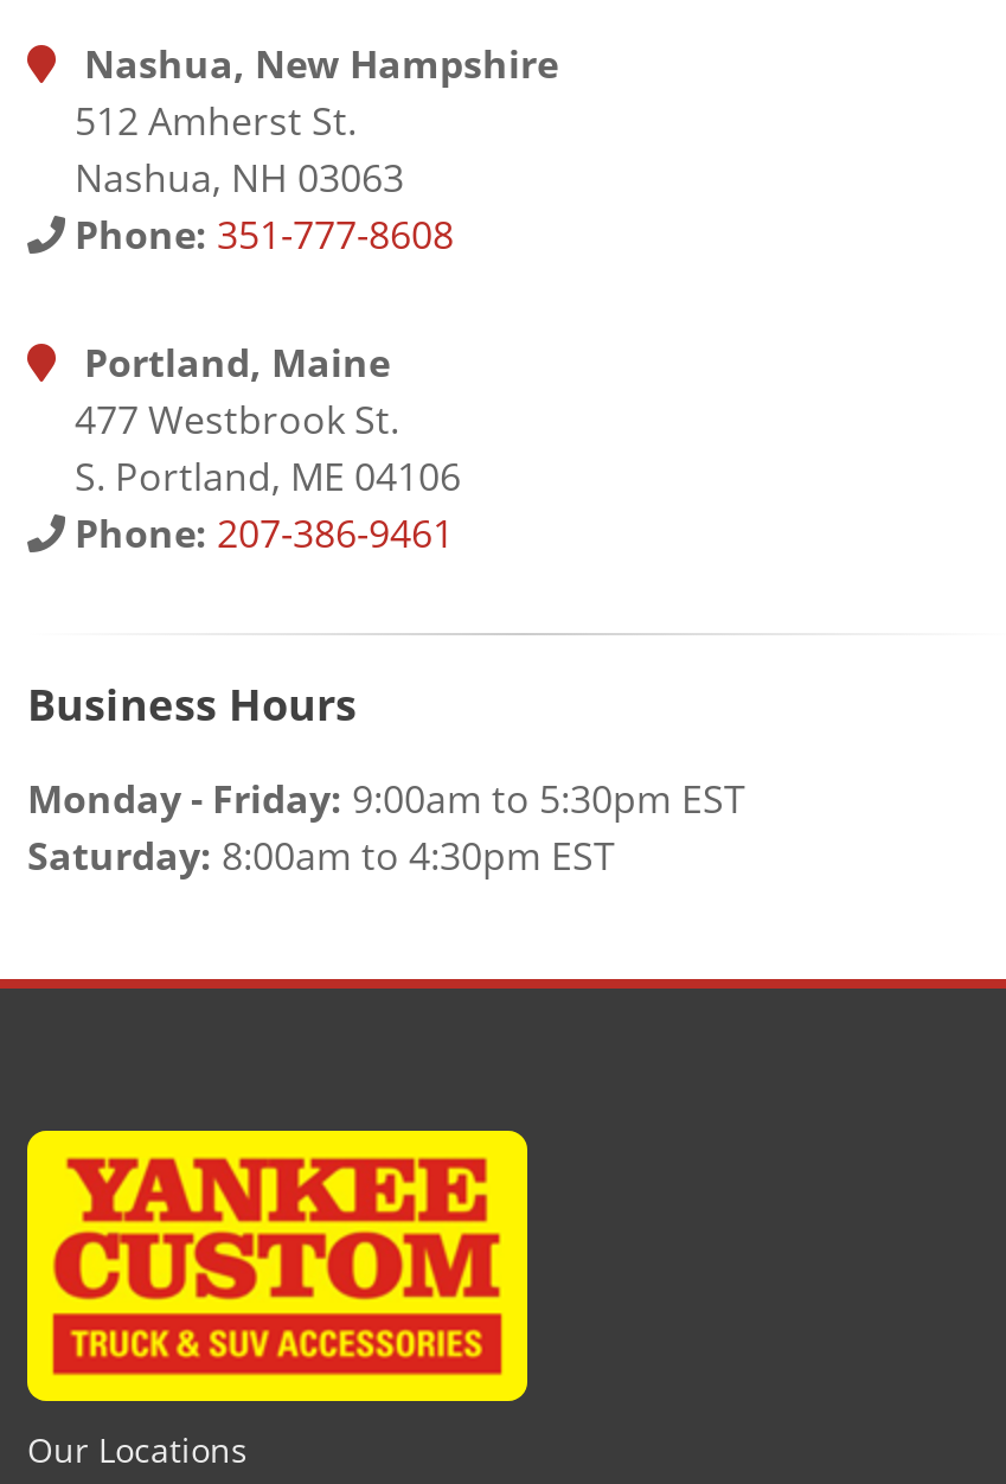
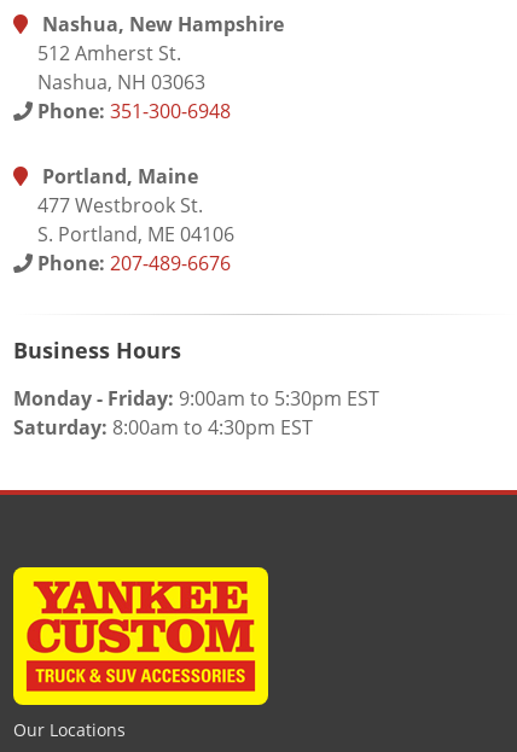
[65,209,454,261] Phone: 351-777-8608 -> [33,98,231,124] Phone: 351-300-6948
[65,507,454,559] Phone: 207-386-9461 -> [33,250,231,276] Phone: 207-489-6676

